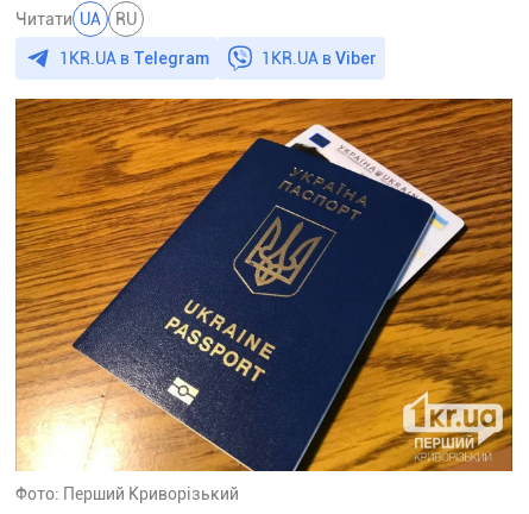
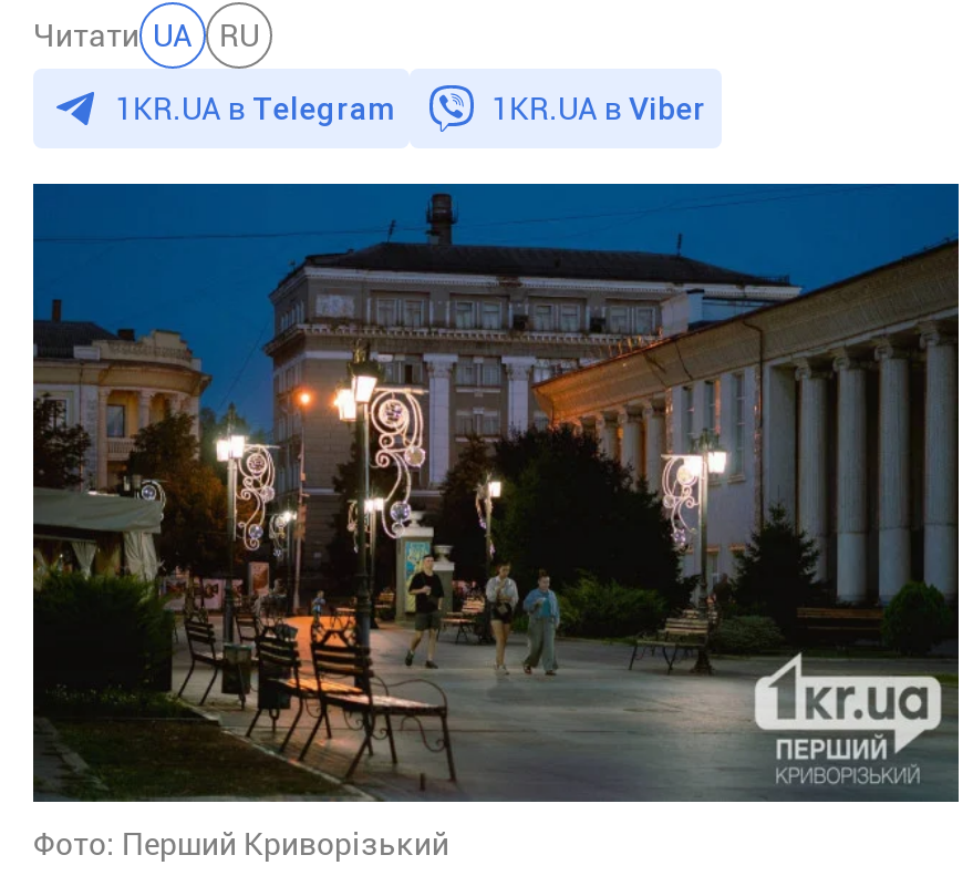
[14,98,514,472] [image] -> [31,182,961,804] [image]

